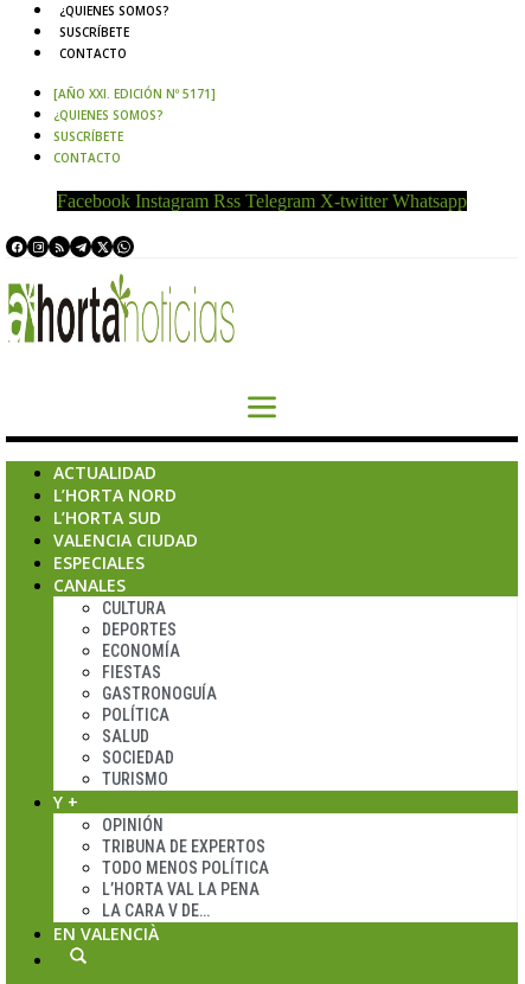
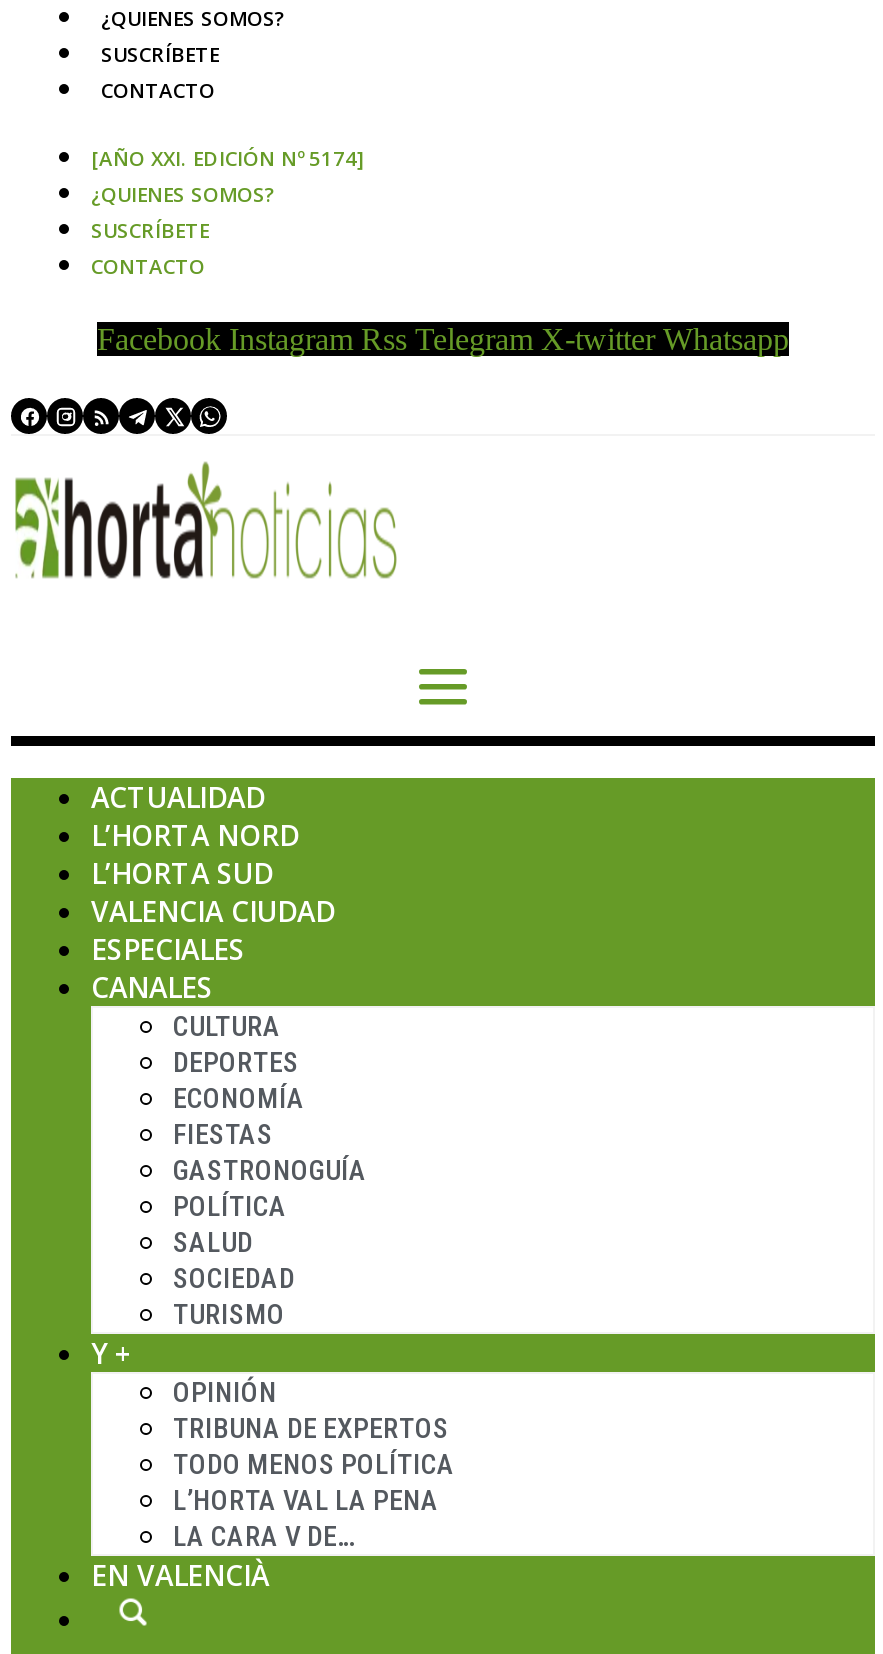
[53,85,216,102] [AÑO XXI. EDICIÓN Nº 5171] -> [91,144,365,172] [AÑO XXI. EDICIÓN Nº 5174]

